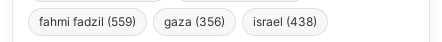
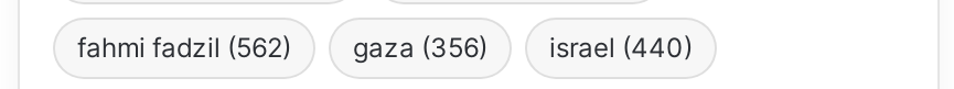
[39,14,136,29] fahmi fadzil (559) -> [77,31,291,64] fahmi fadzil (562)
[253,14,317,29] israel (438) -> [549,31,693,64] israel (440)

